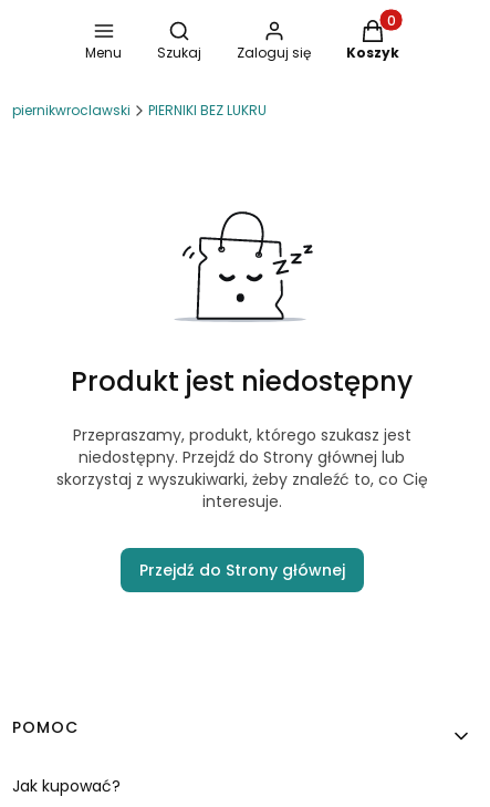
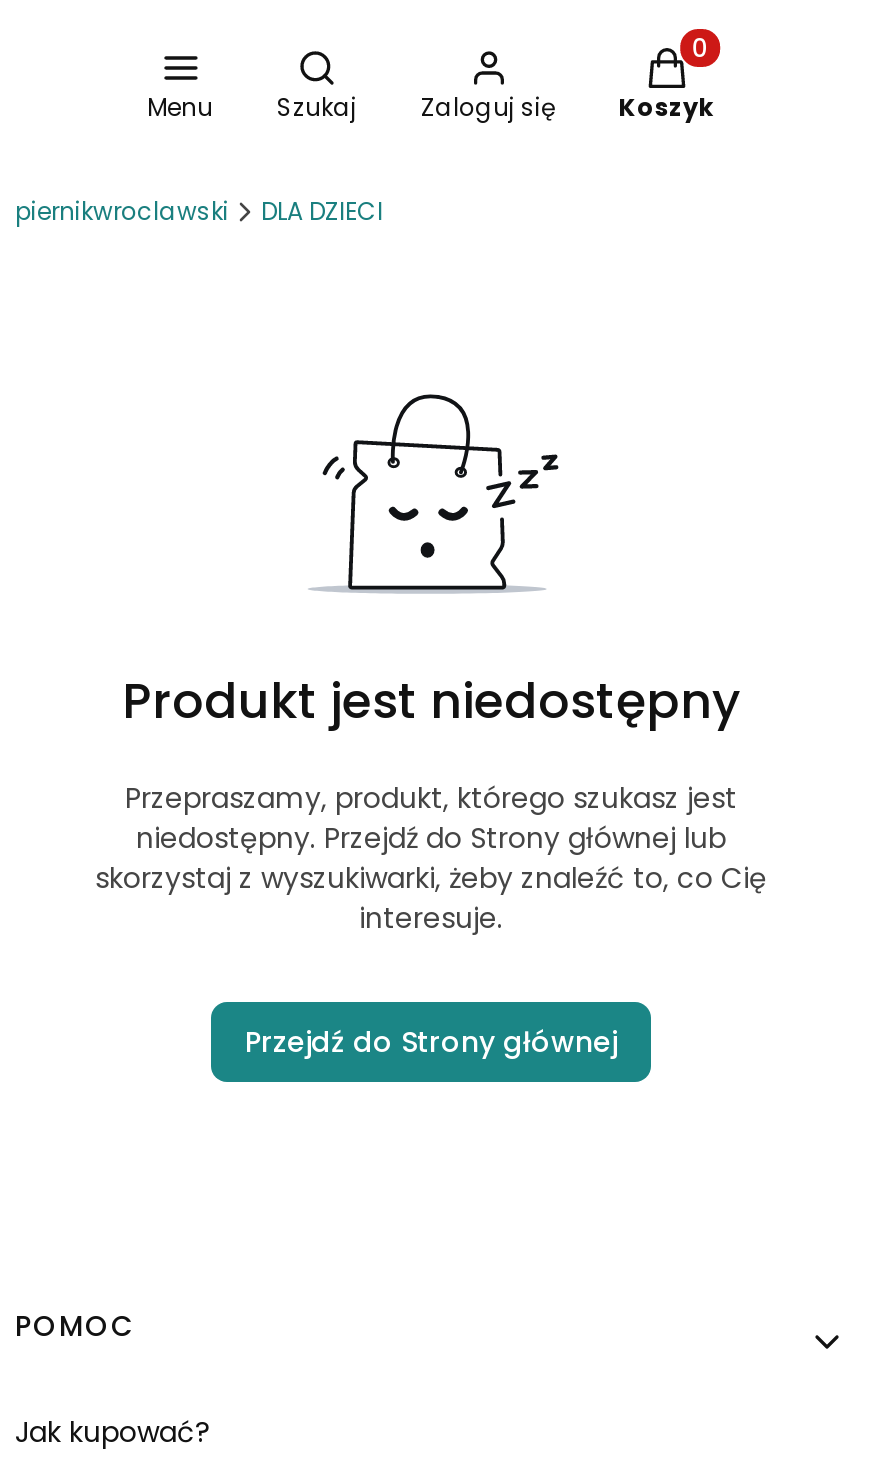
[148,100,267,119] PIERNIKI BEZ LUKRU -> [261,193,383,227] DLA DZIECI

